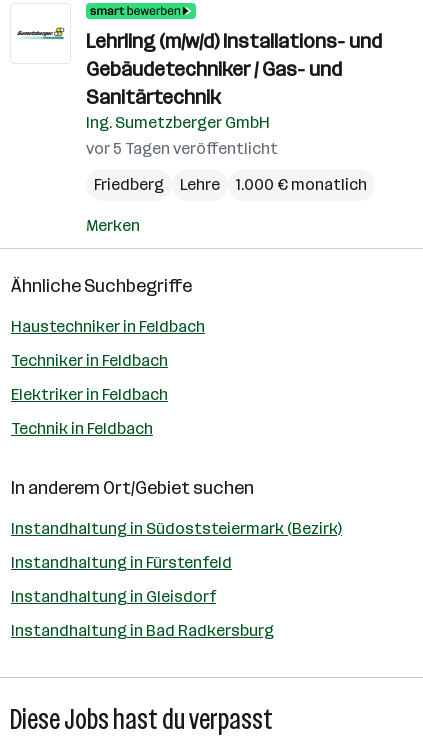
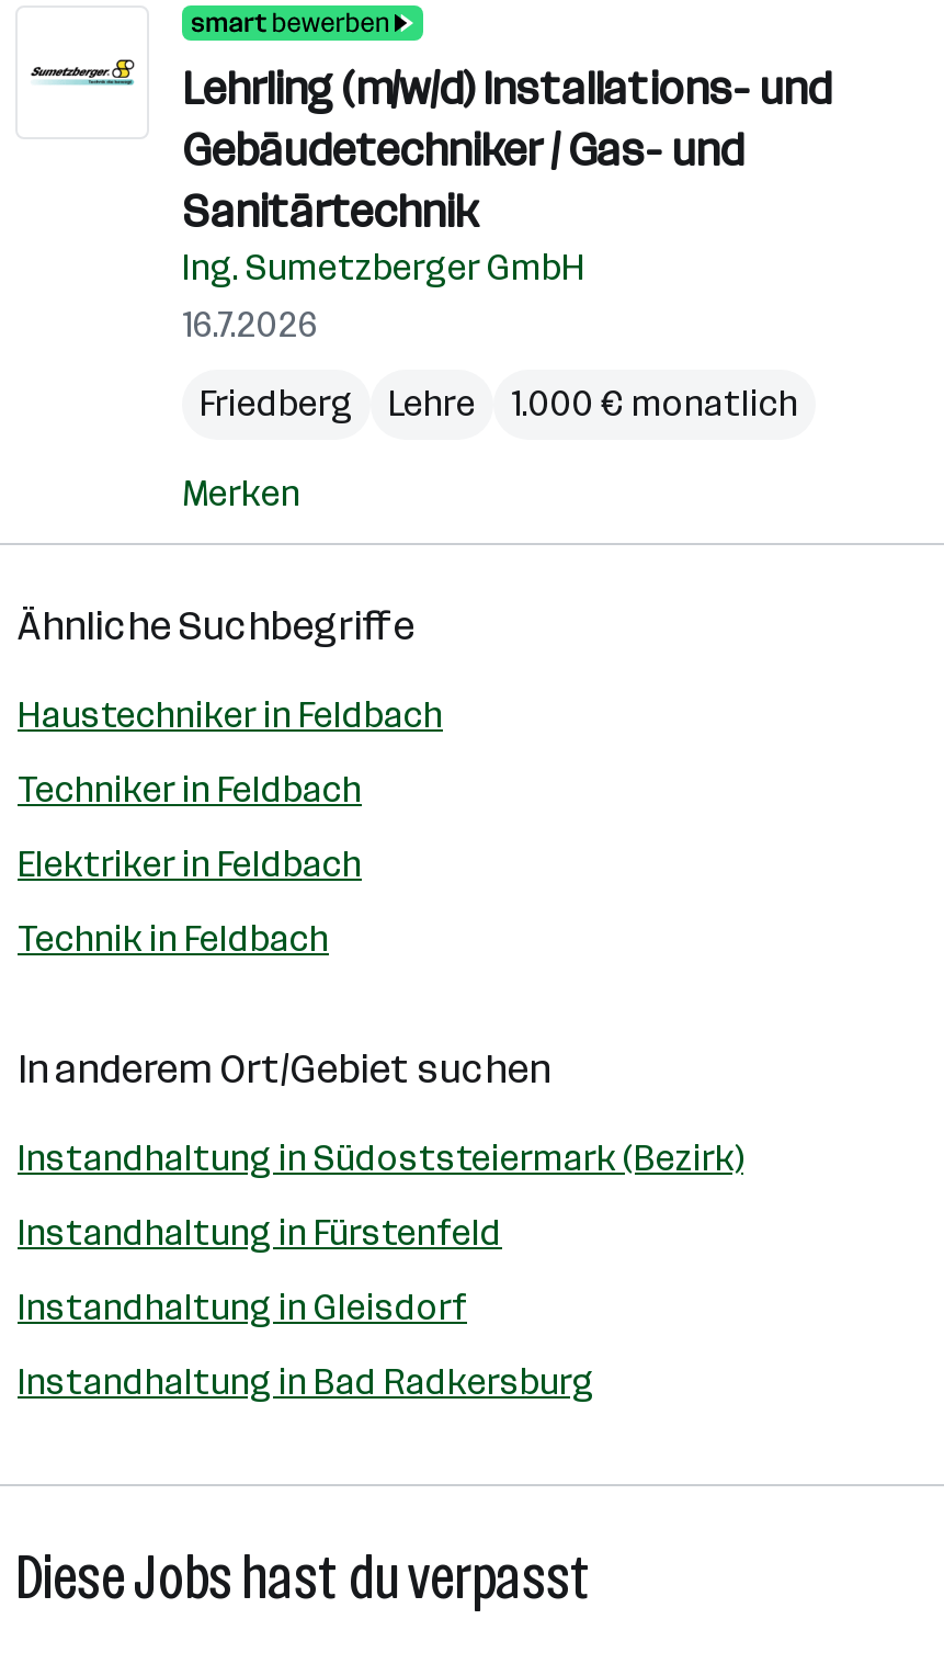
[86,139,278,158] vor 5 Tagen veröffentlicht -> [182,304,318,346] 16.7.2026

